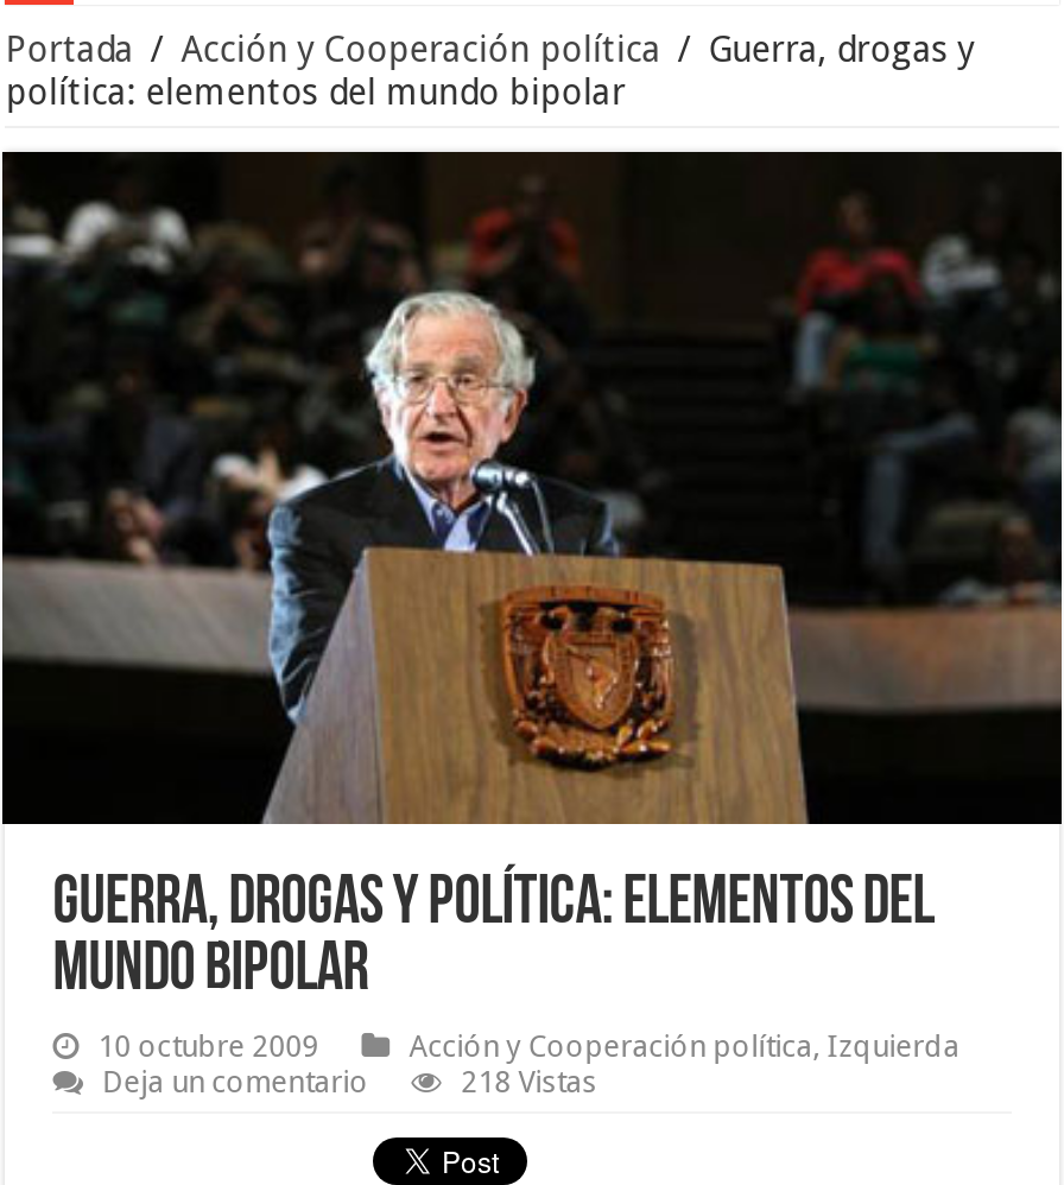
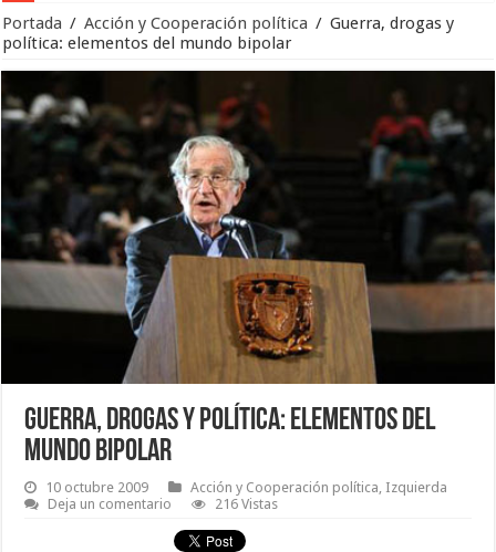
[461,1065,597,1100] 218 Vistas -> [215,496,278,513] 216 Vistas

